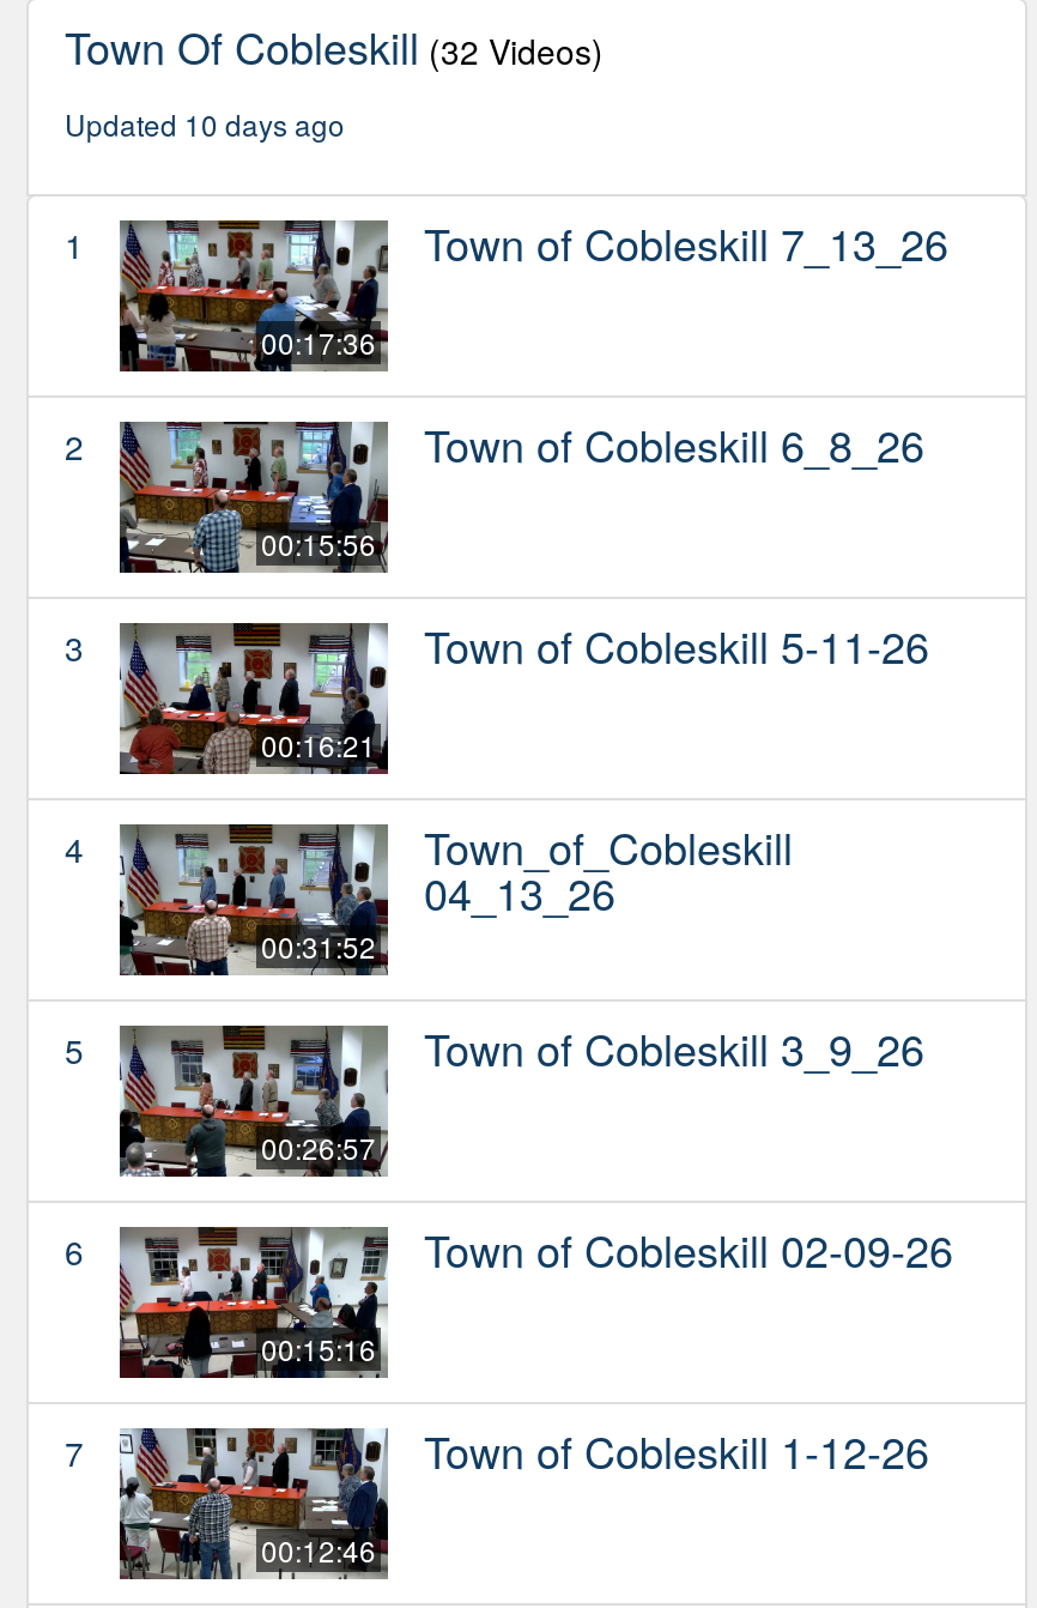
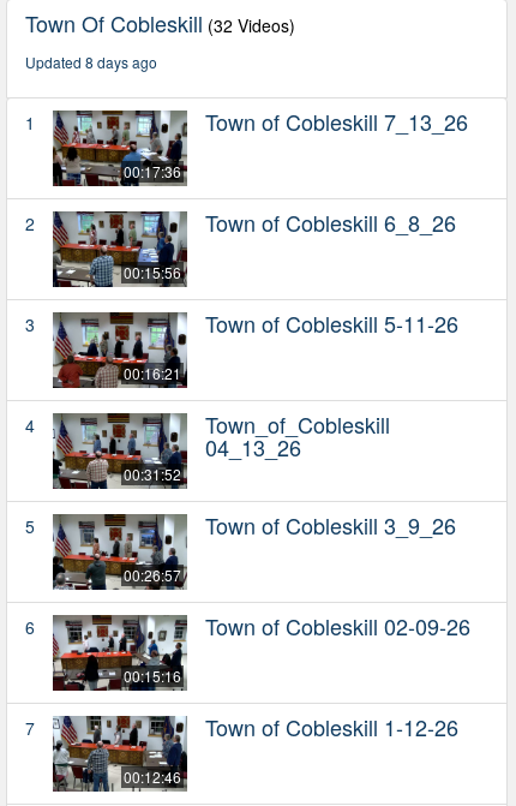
[65,104,345,144] Updated 10 days ago -> [25,52,157,72] Updated 8 days ago

